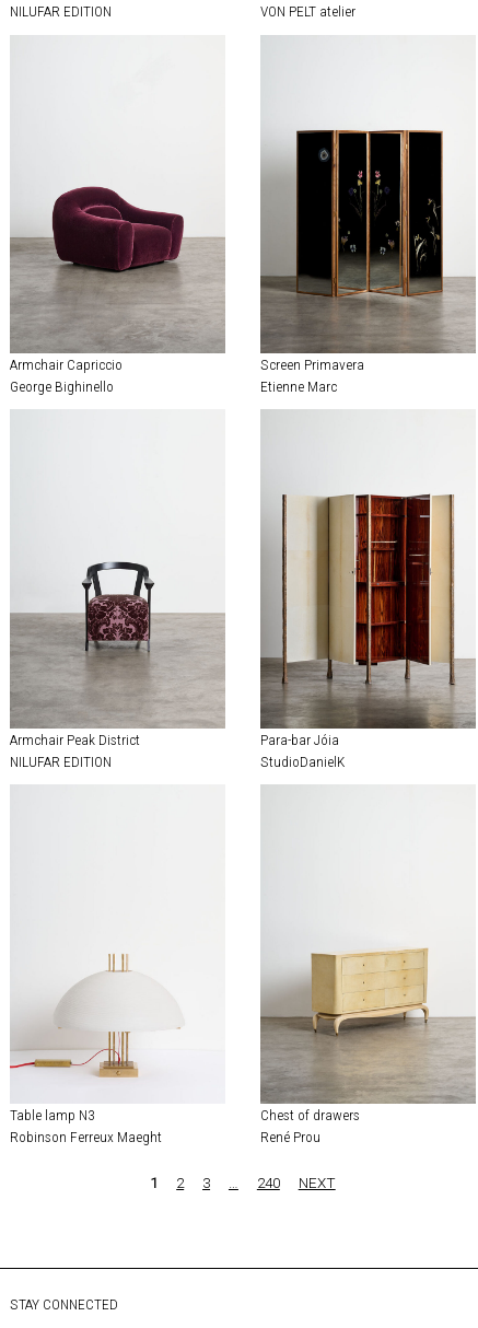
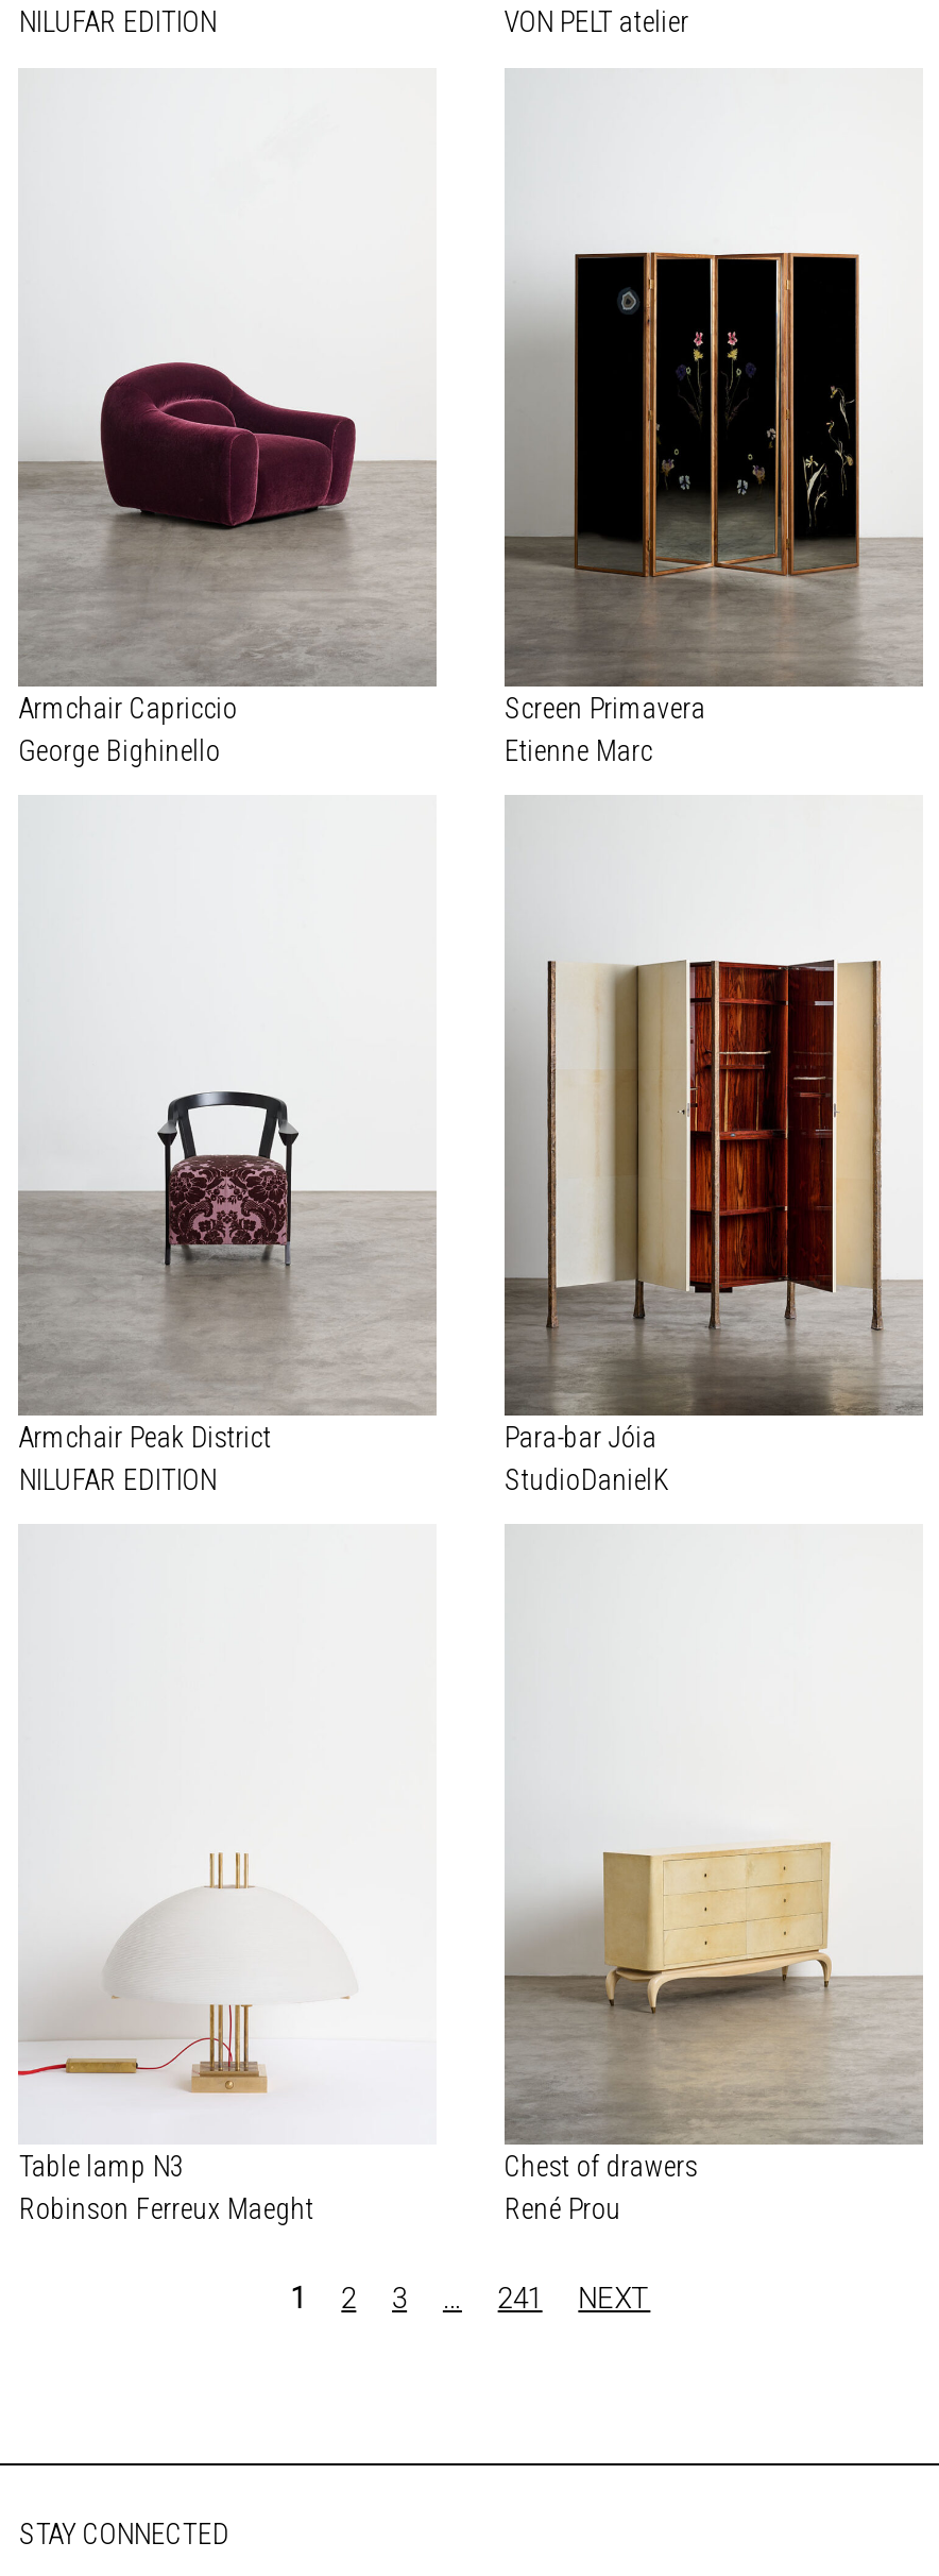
[257,1174,280,1191] 240 -> [498,2281,542,2315] 241

